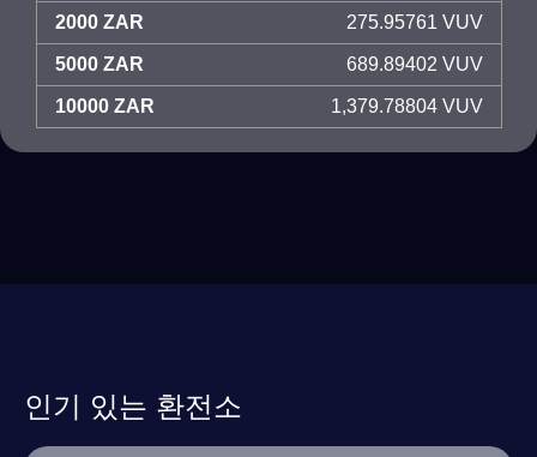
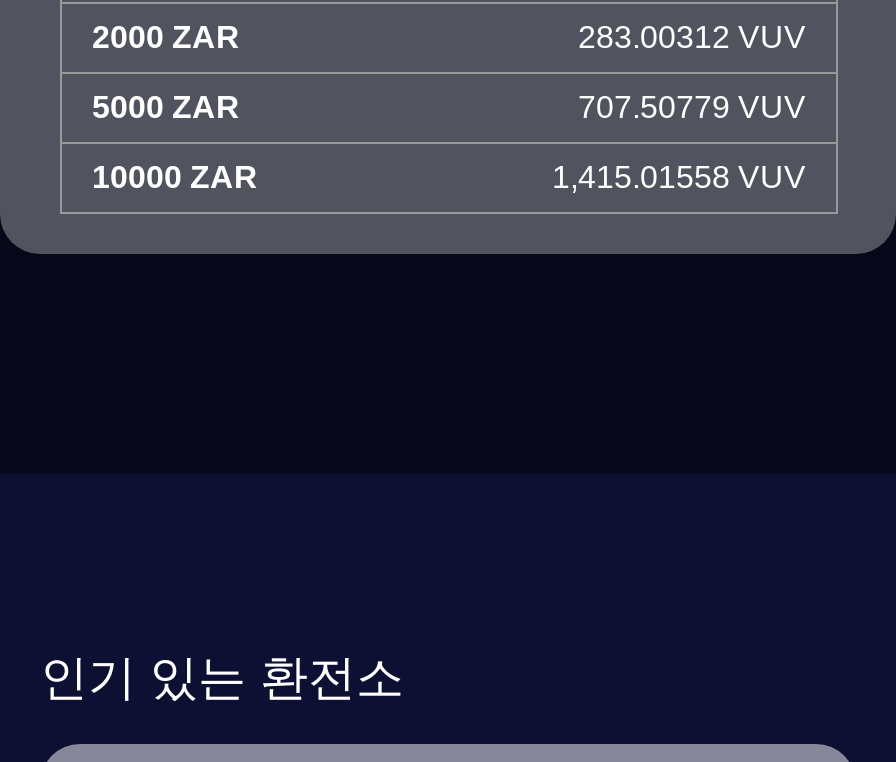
[346,12,483,32] 275.95761 VUV -> [578,20,806,54] 283.00312 VUV
[346,54,483,74] 689.89402 VUV -> [578,90,806,124] 707.50779 VUV
[331,96,483,116] 1,379.78804 VUV -> [552,160,806,194] 1,415.01558 VUV

